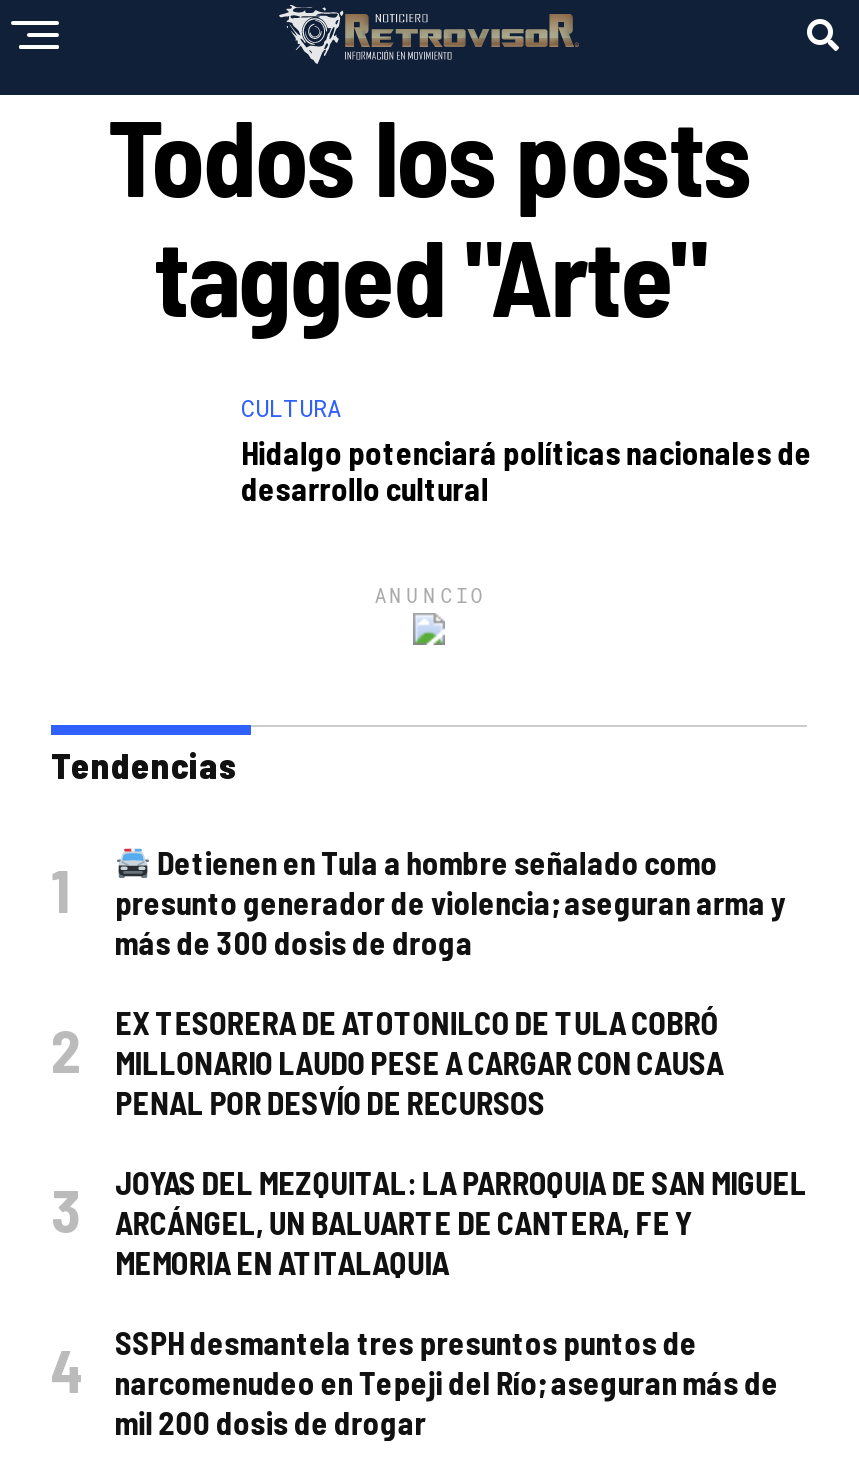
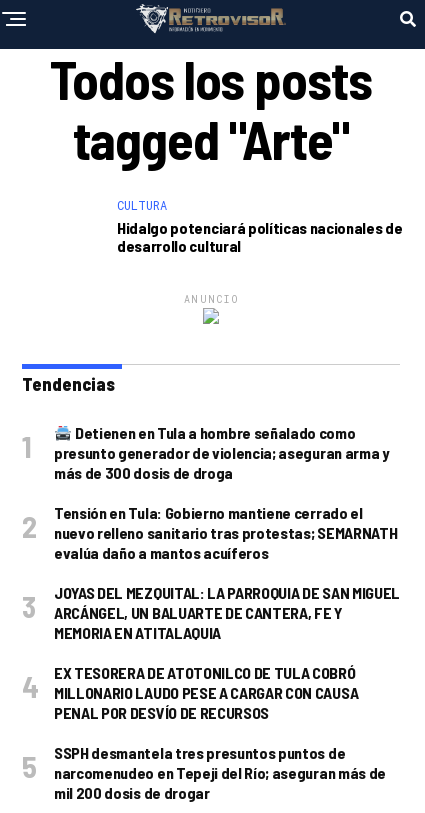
none -> [54,503,397,562] Tensión en Tula: Gobierno mantiene cerrado el | nuevo relleno sanitario tras protestas; SEMARNATH | evalúa daño a mantos acuíferos
moved [115,1003,723,1121] -> [54,663,358,722]: EX TESORERA DE ATOTONILCO DE TULA COBRÓ | MILLONARIO LAUDO PESE A CARGAR CON CAUSA | PENAL POR DESVÍO DE RECURSOS

